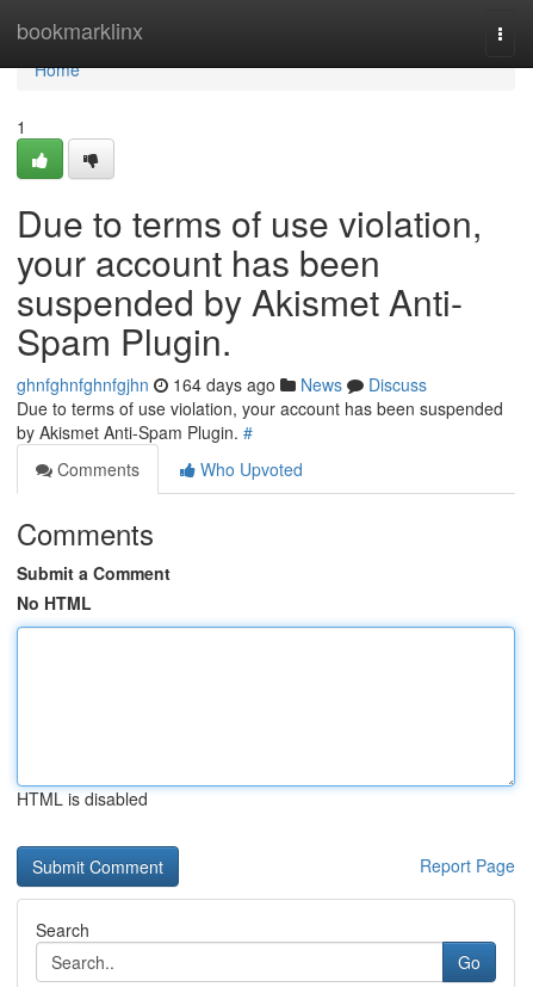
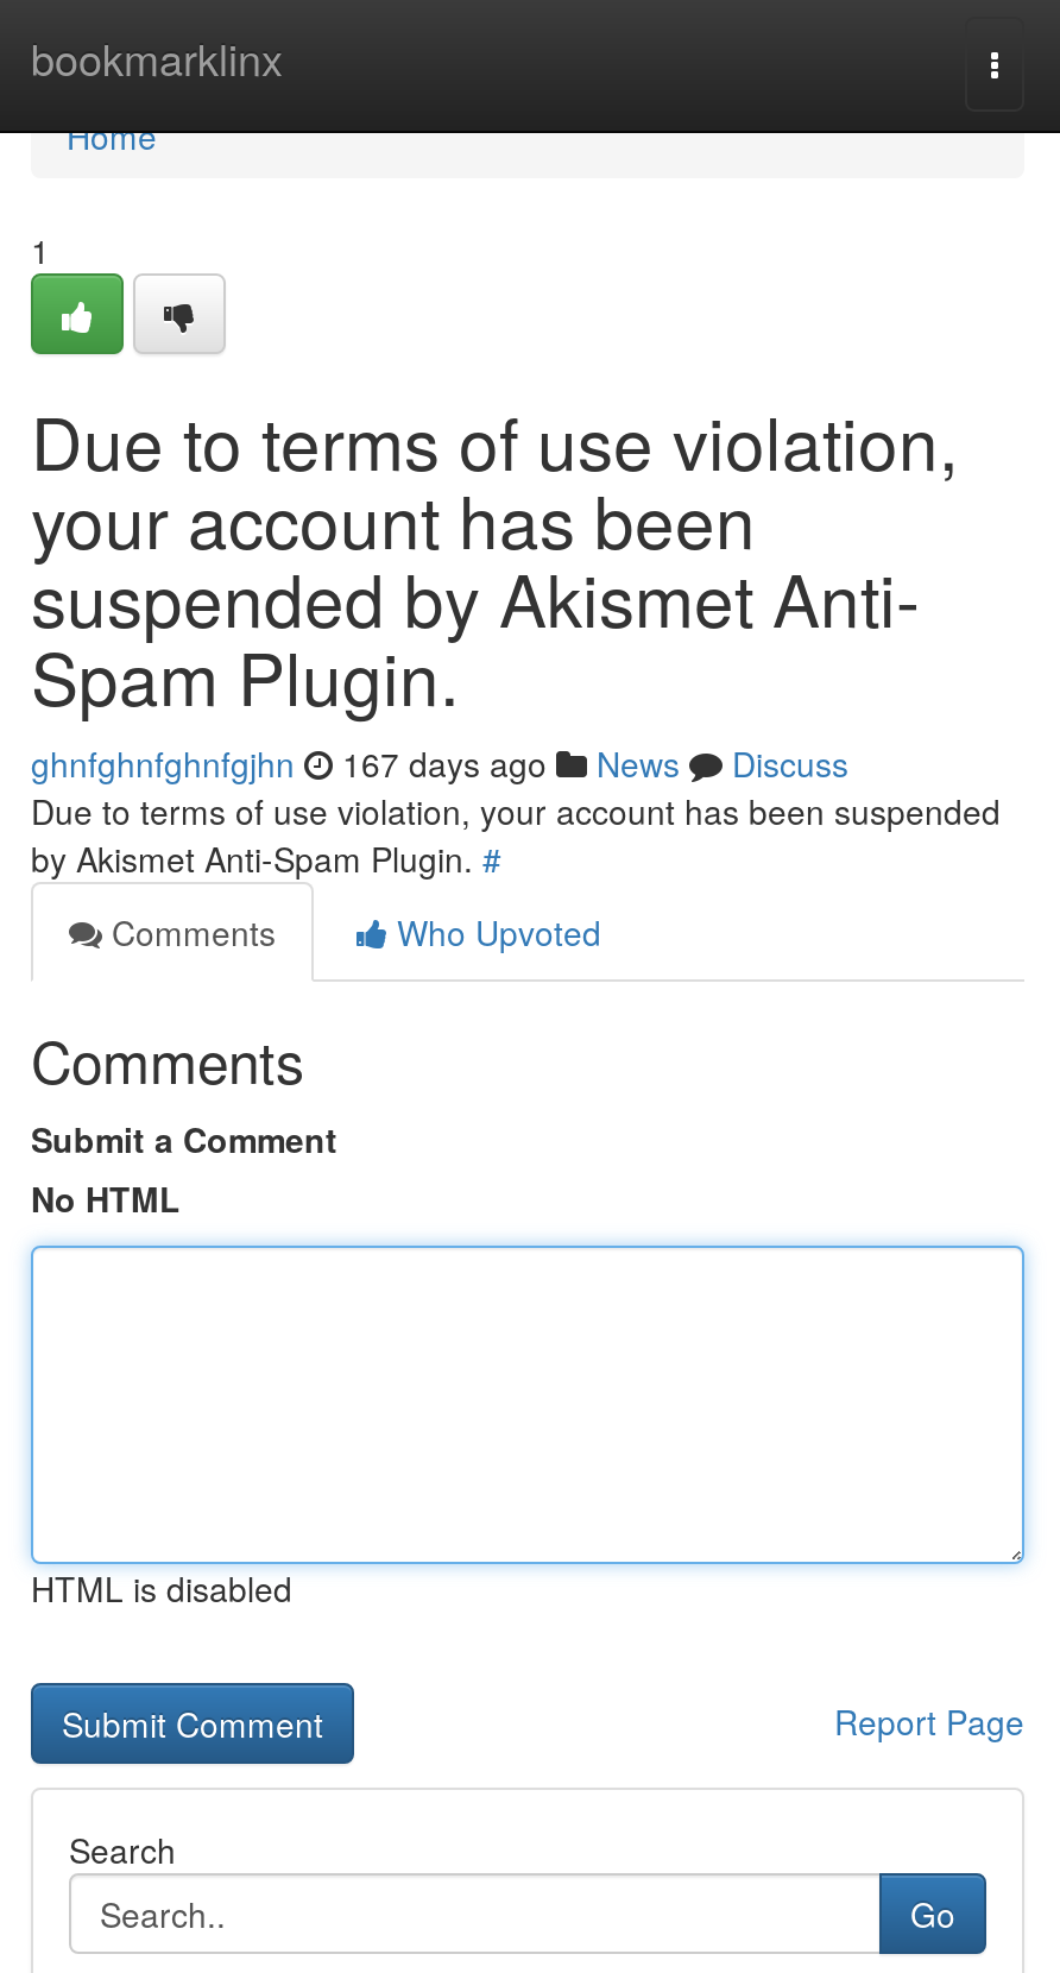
[17,372,427,396] ghnfghnfghnfgjhn 164 days ago News Discuss -> [31,739,848,787] ghnfghnfghnfgjhn 167 days ago News Discuss

